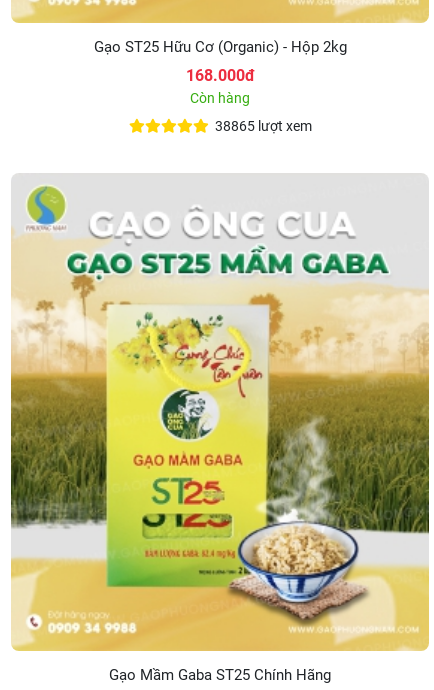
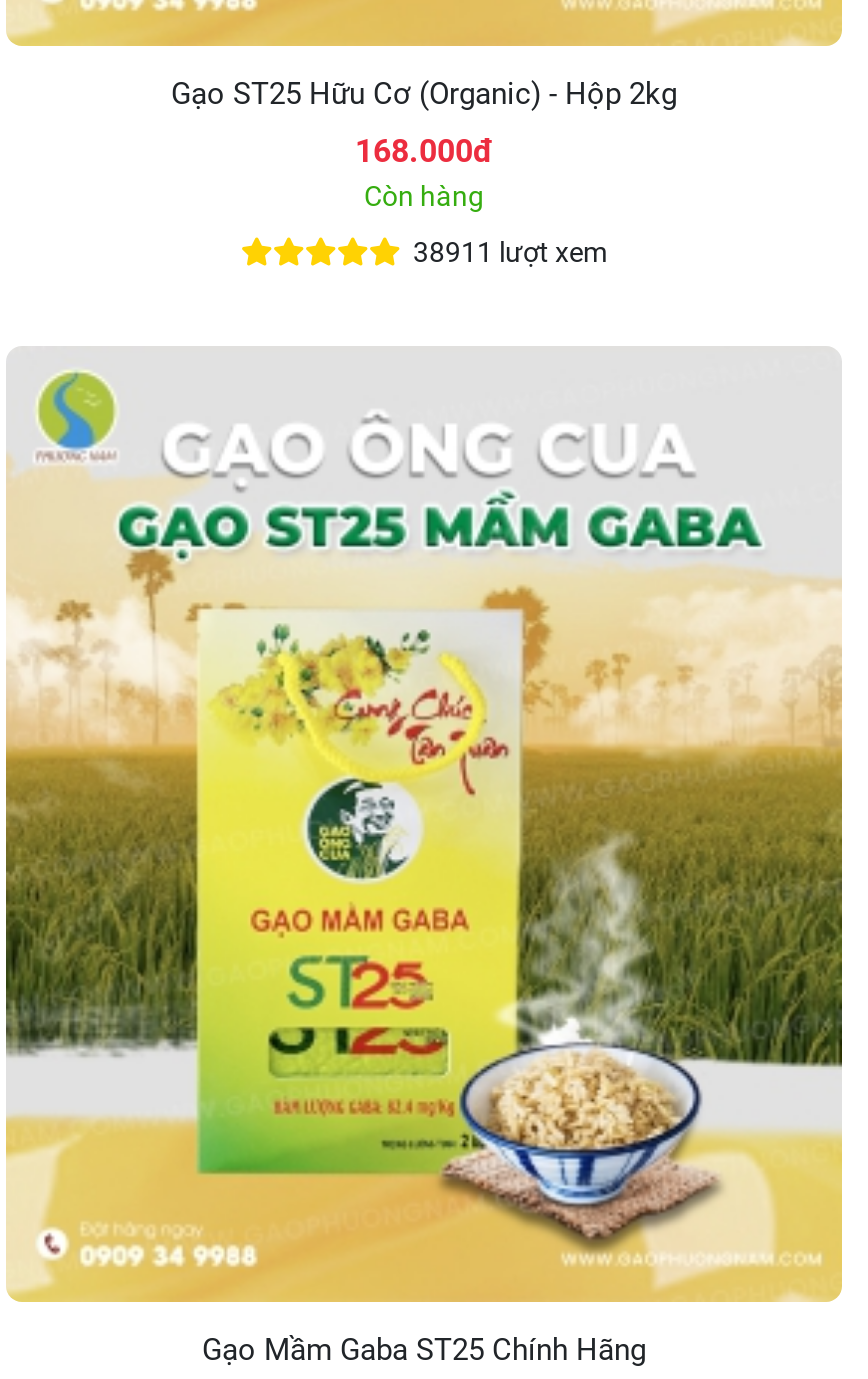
[214,118,311,134] 38865 lượt xem -> [413,236,607,268] 38911 lượt xem

